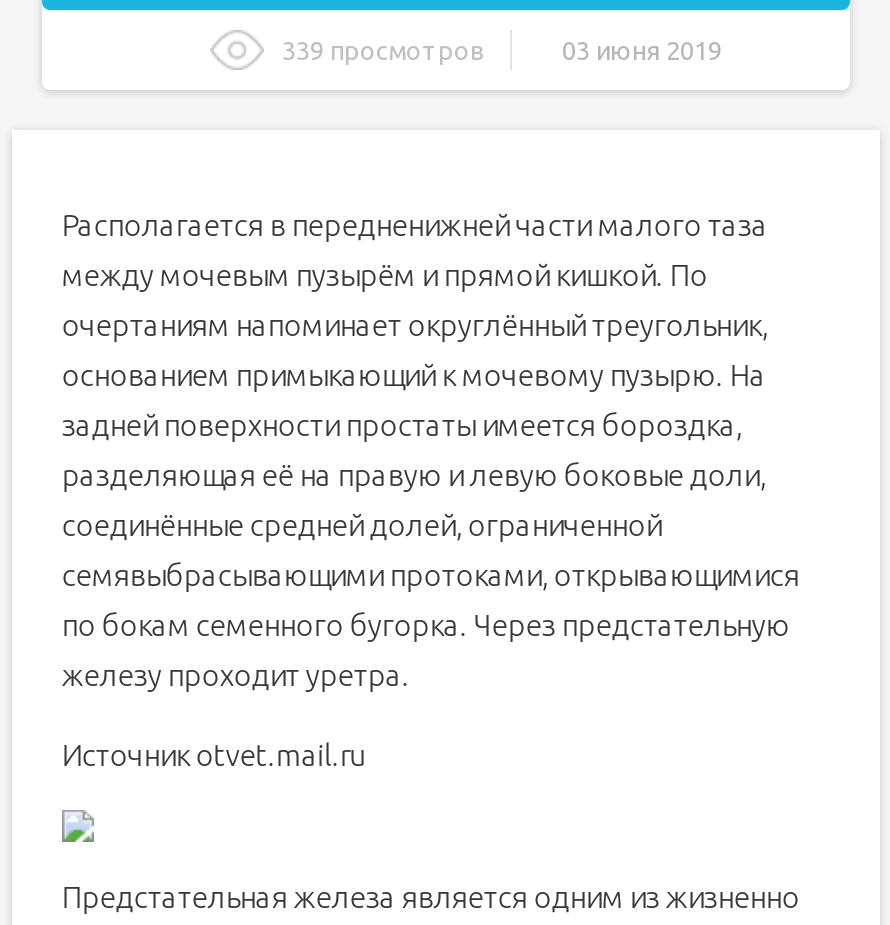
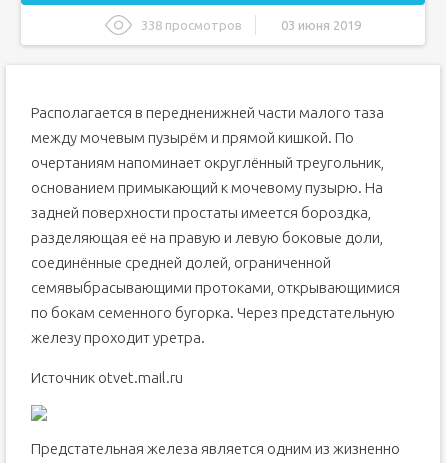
[282,36,484,64] 339 просмотров -> [141,18,242,32] 338 просмотров

